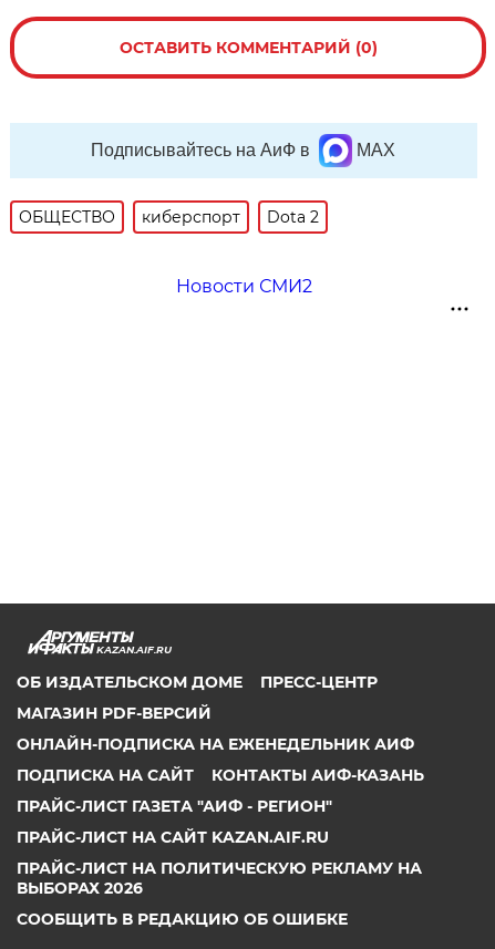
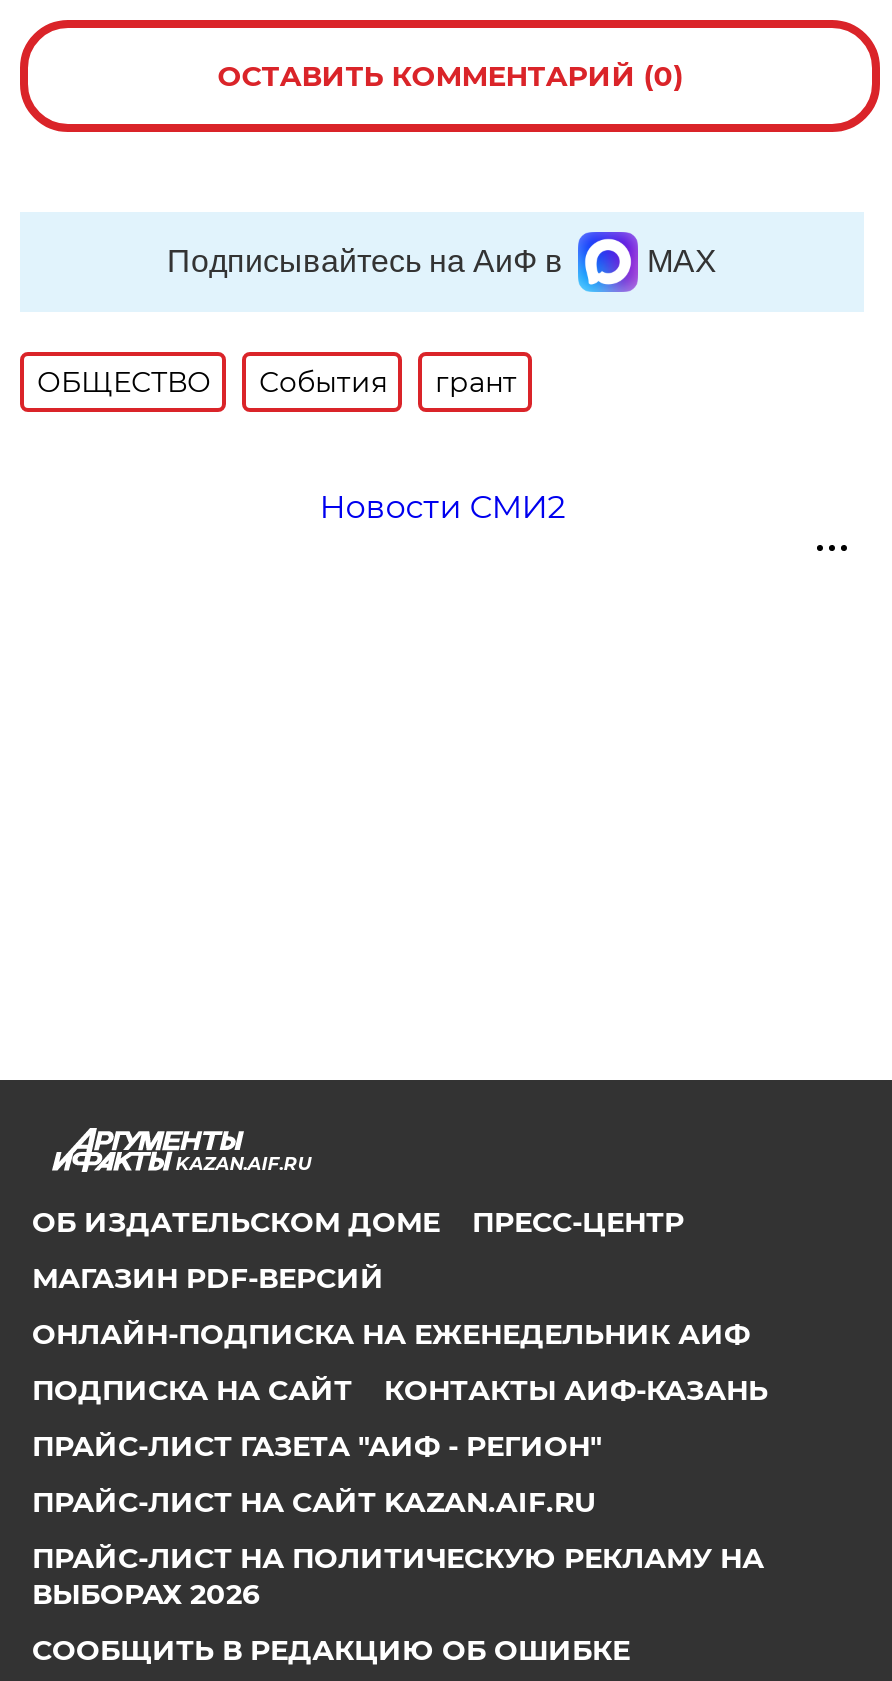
[142,207,319,227] киберспорт | Dota 2 -> [259,364,517,400] События | грант

